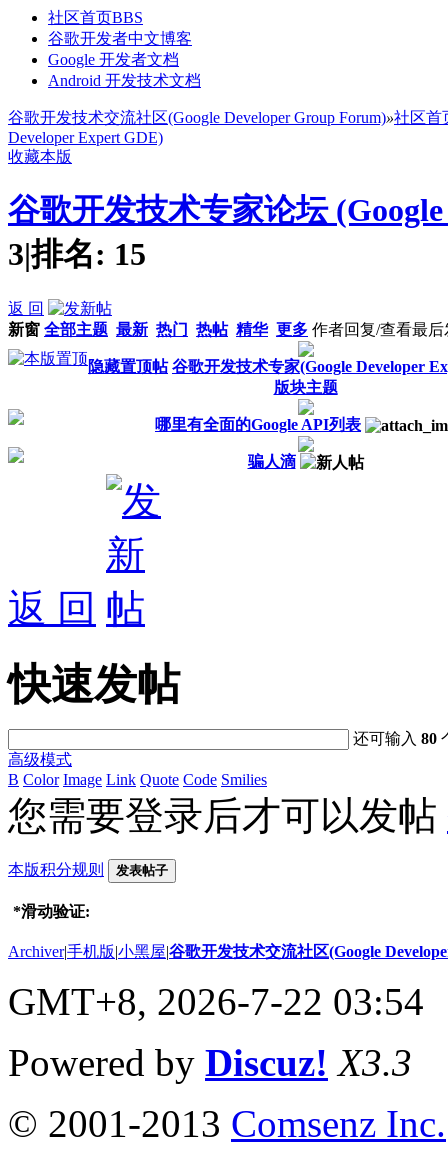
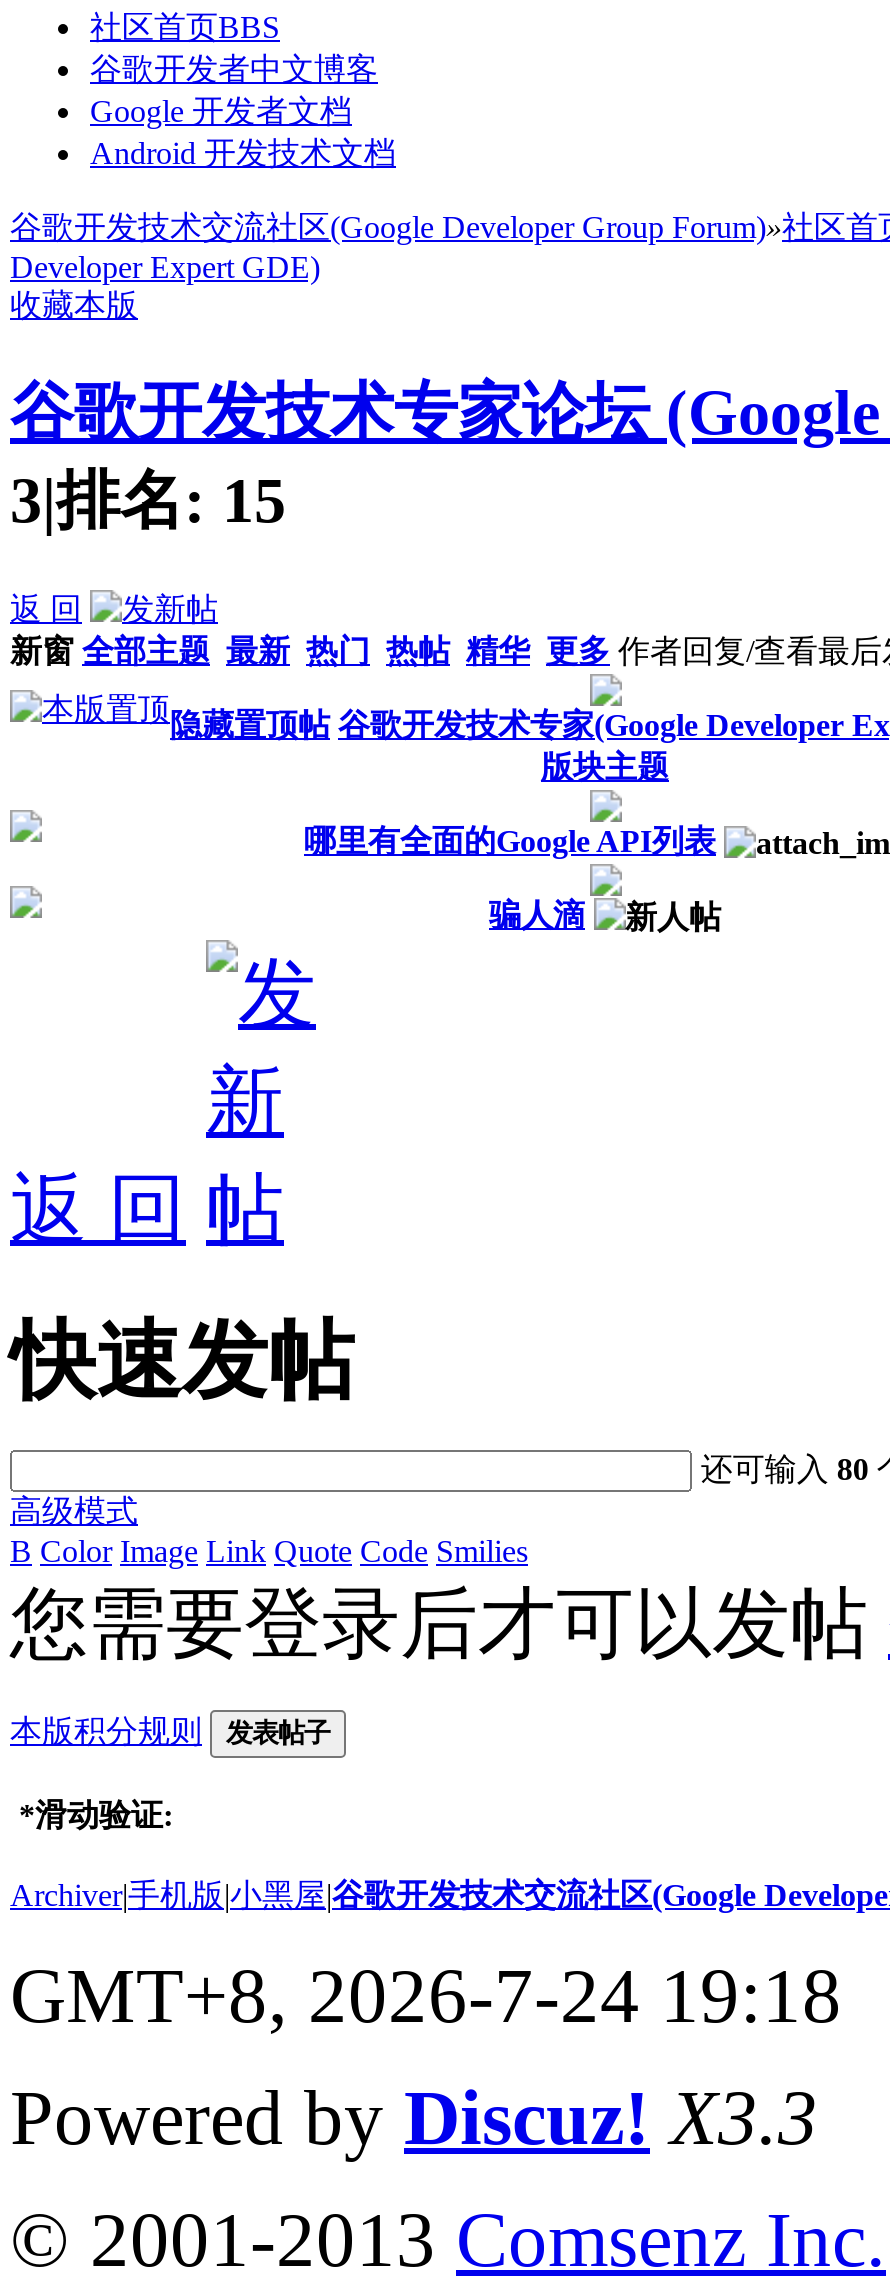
[8,979,424,1022] GMT+8, 2026-7-22 03:54 -> [10,1951,842,2037] GMT+8, 2026-7-24 19:18

